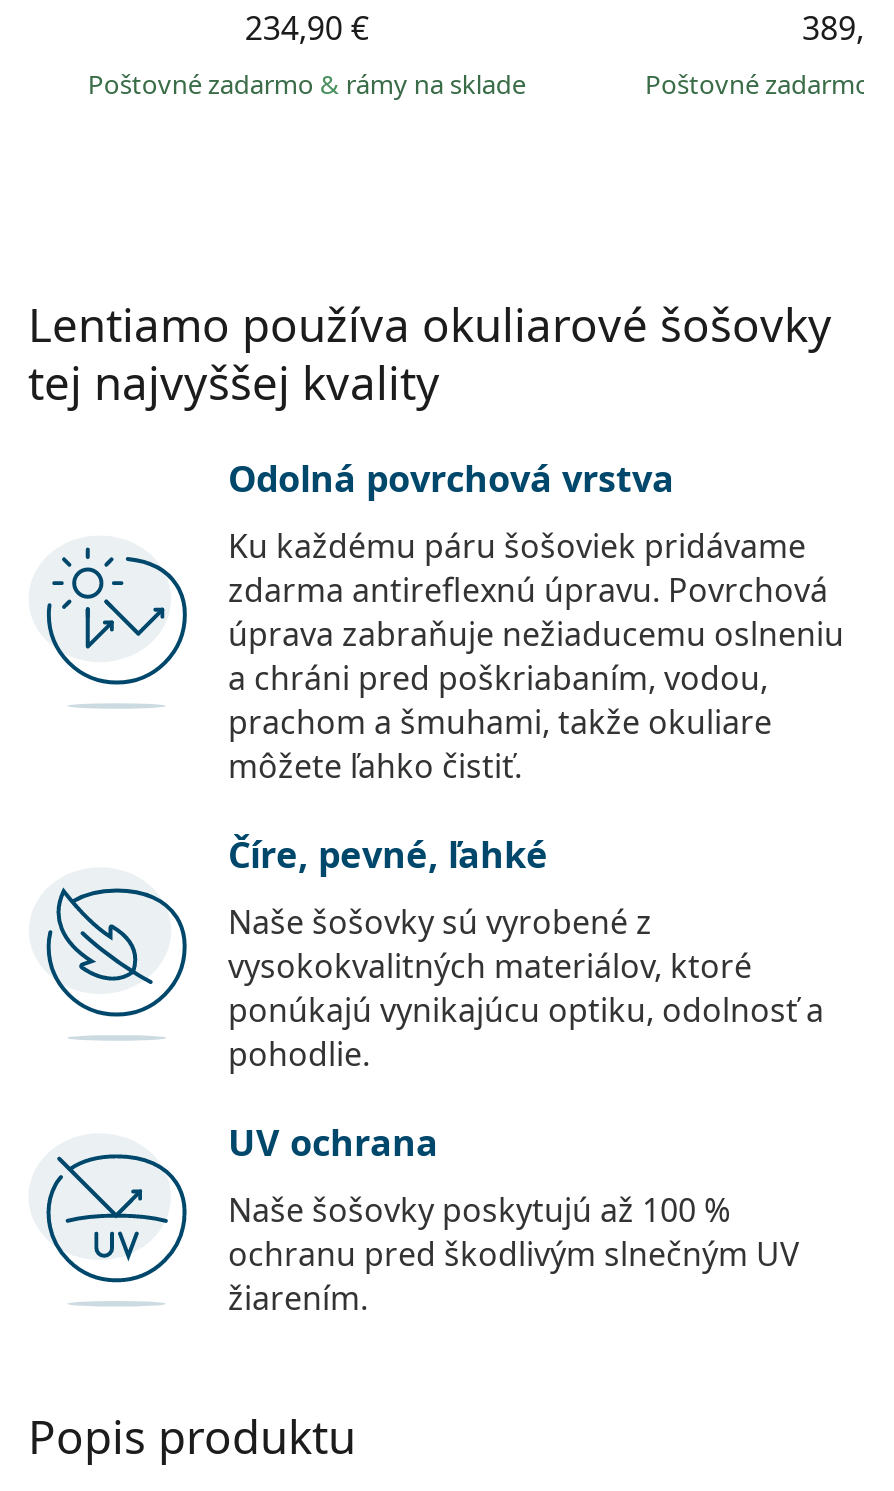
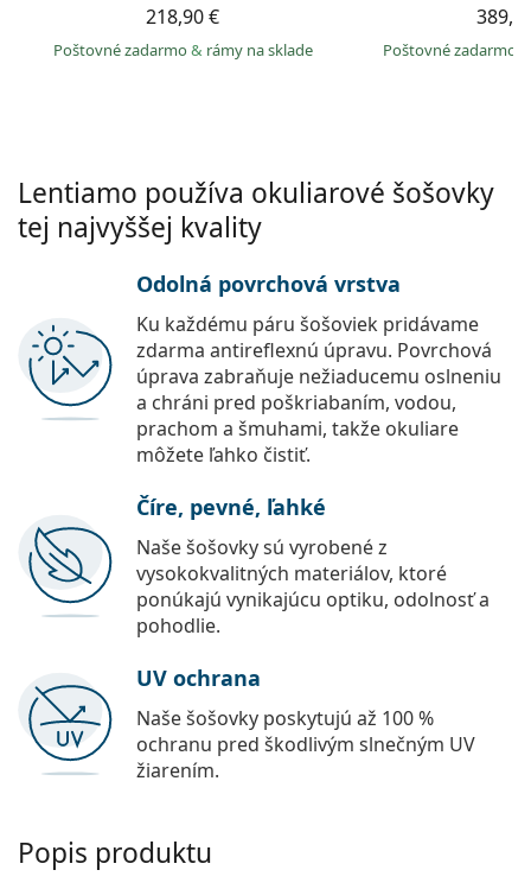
[245,6,369,50] 234,90 € -> [146,4,220,30] 218,90 €

